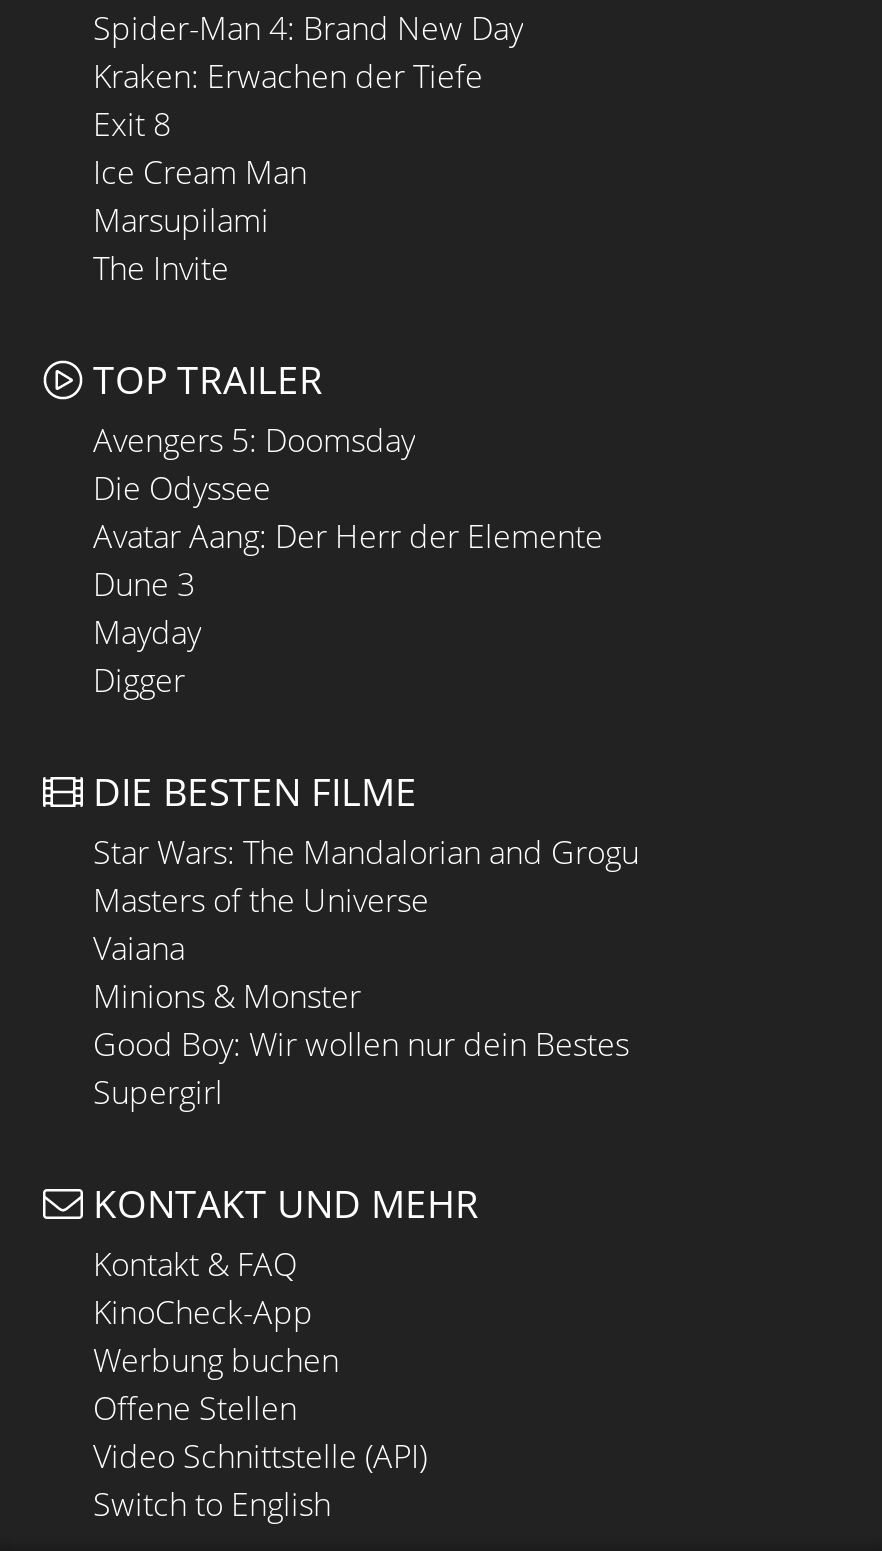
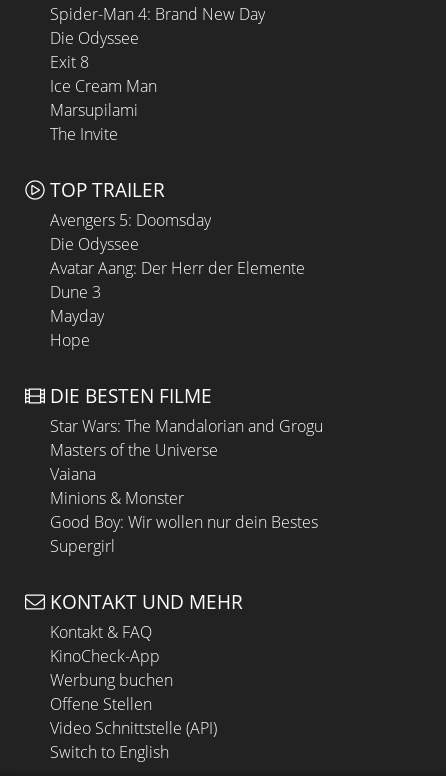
[93,55,483,99] Kraken: Erwachen der Tiefe -> [50,27,139,49] Die Odyssee
[93,658,185,702] Digger -> [50,329,90,351] Hope

